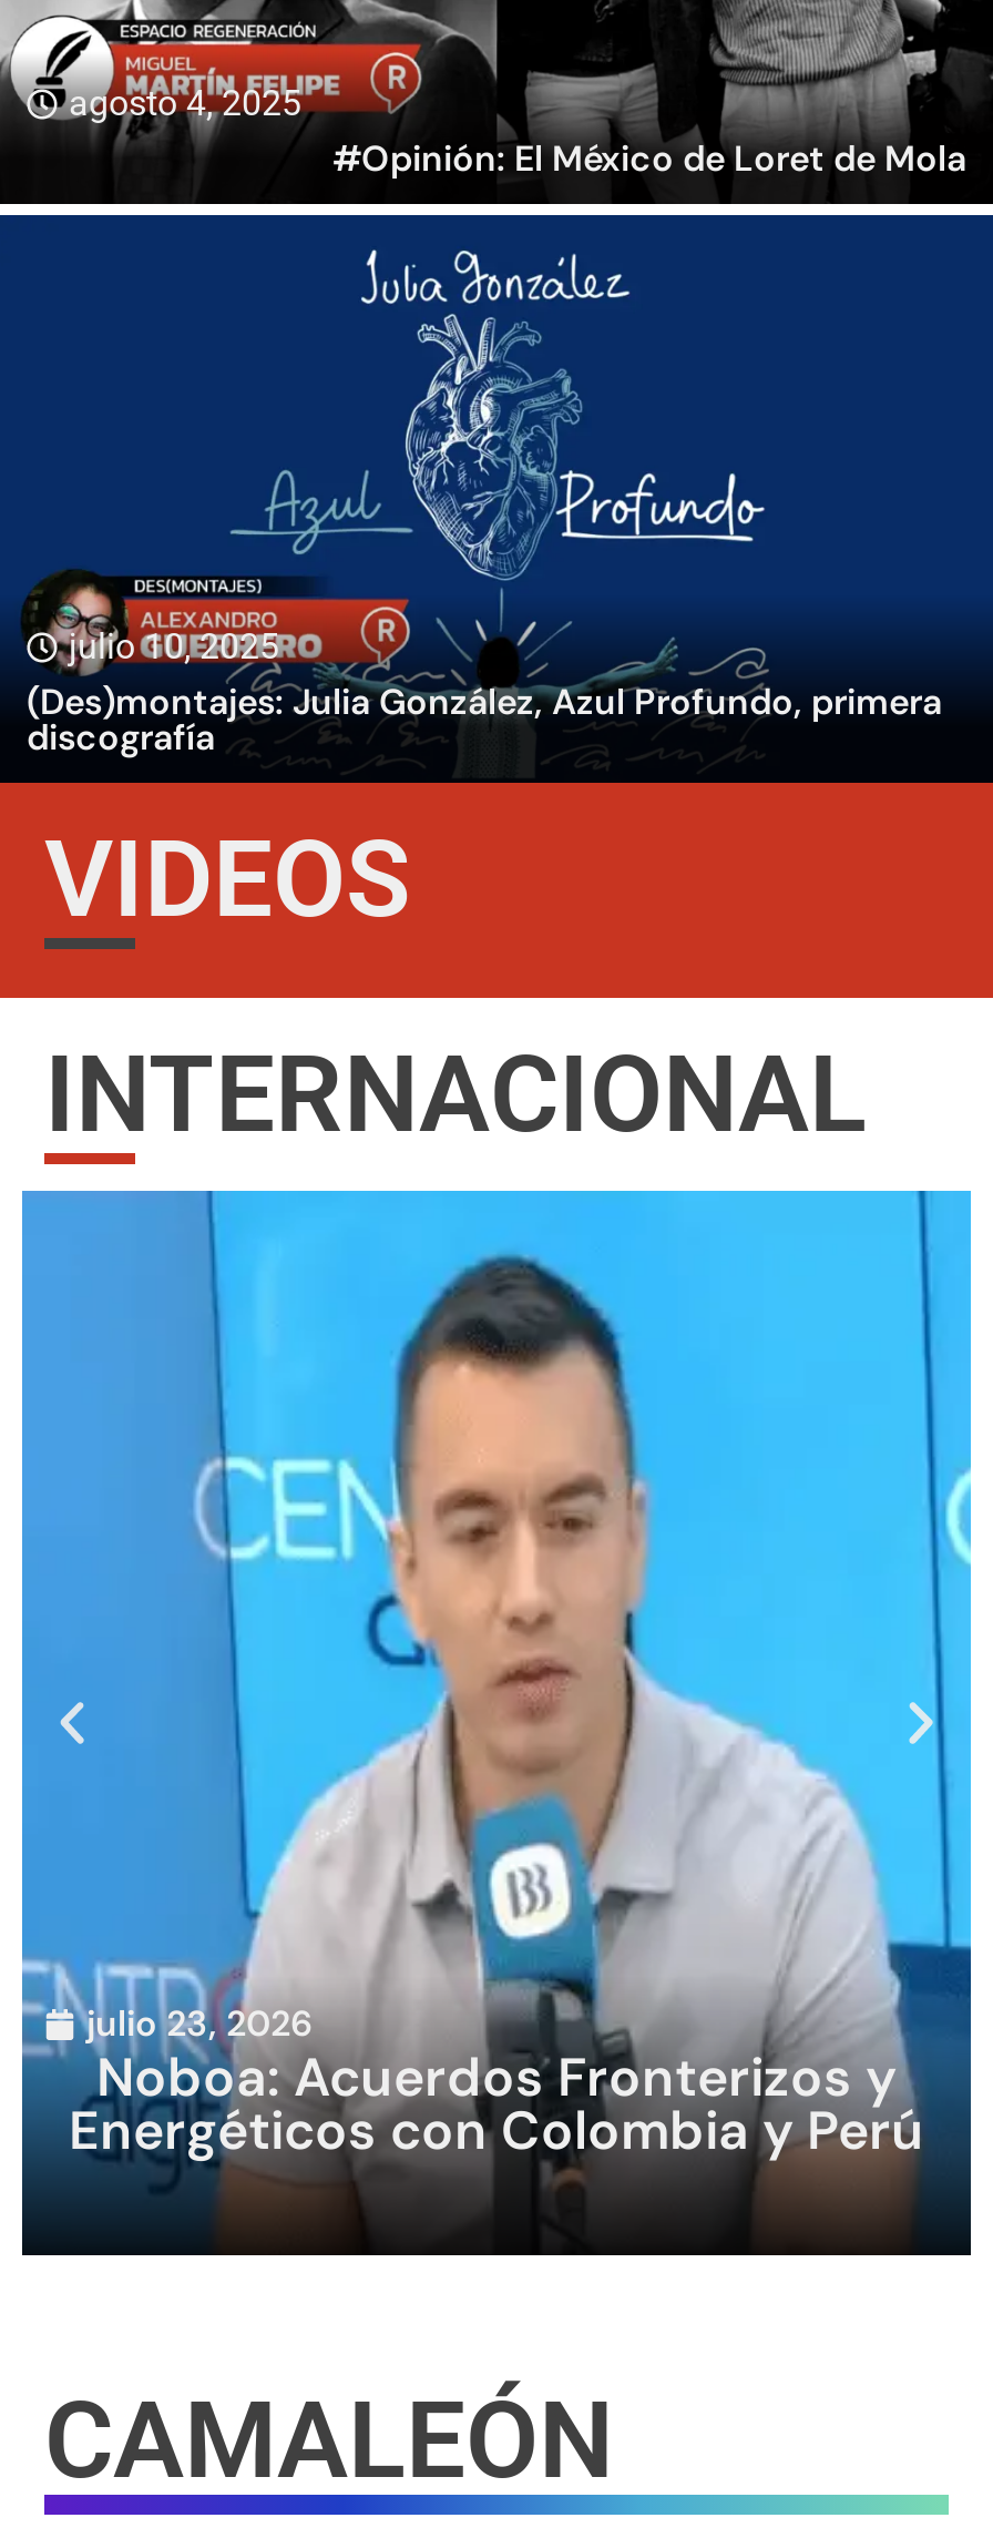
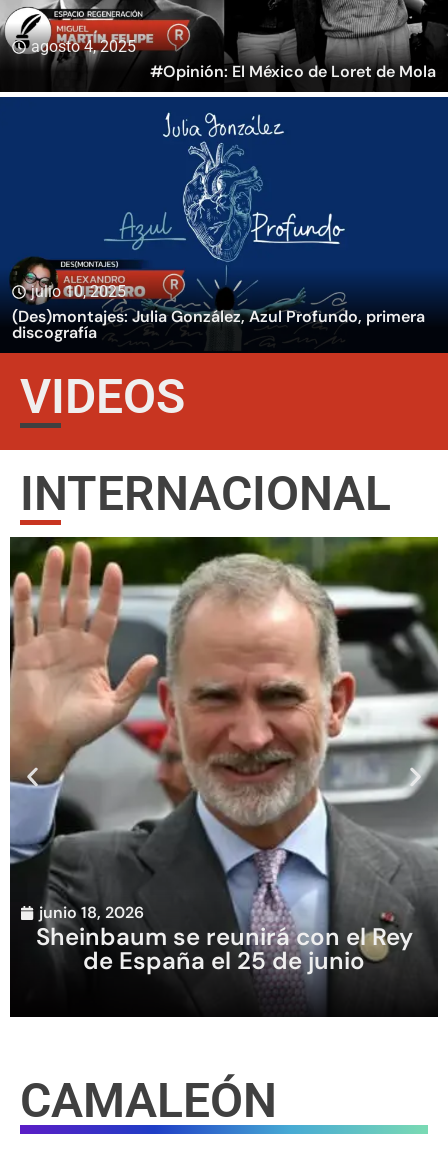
[20,1189,973,2244] [image] | julio 23, 2026 | Noboa: Acuerdos Fronterizos y | Energéticos con Colombia y Perú -> [9,536,439,1011] [image] | junio 18, 2026 | Sheinbaum se reunirá con el Rey | de España el 25 de junio

